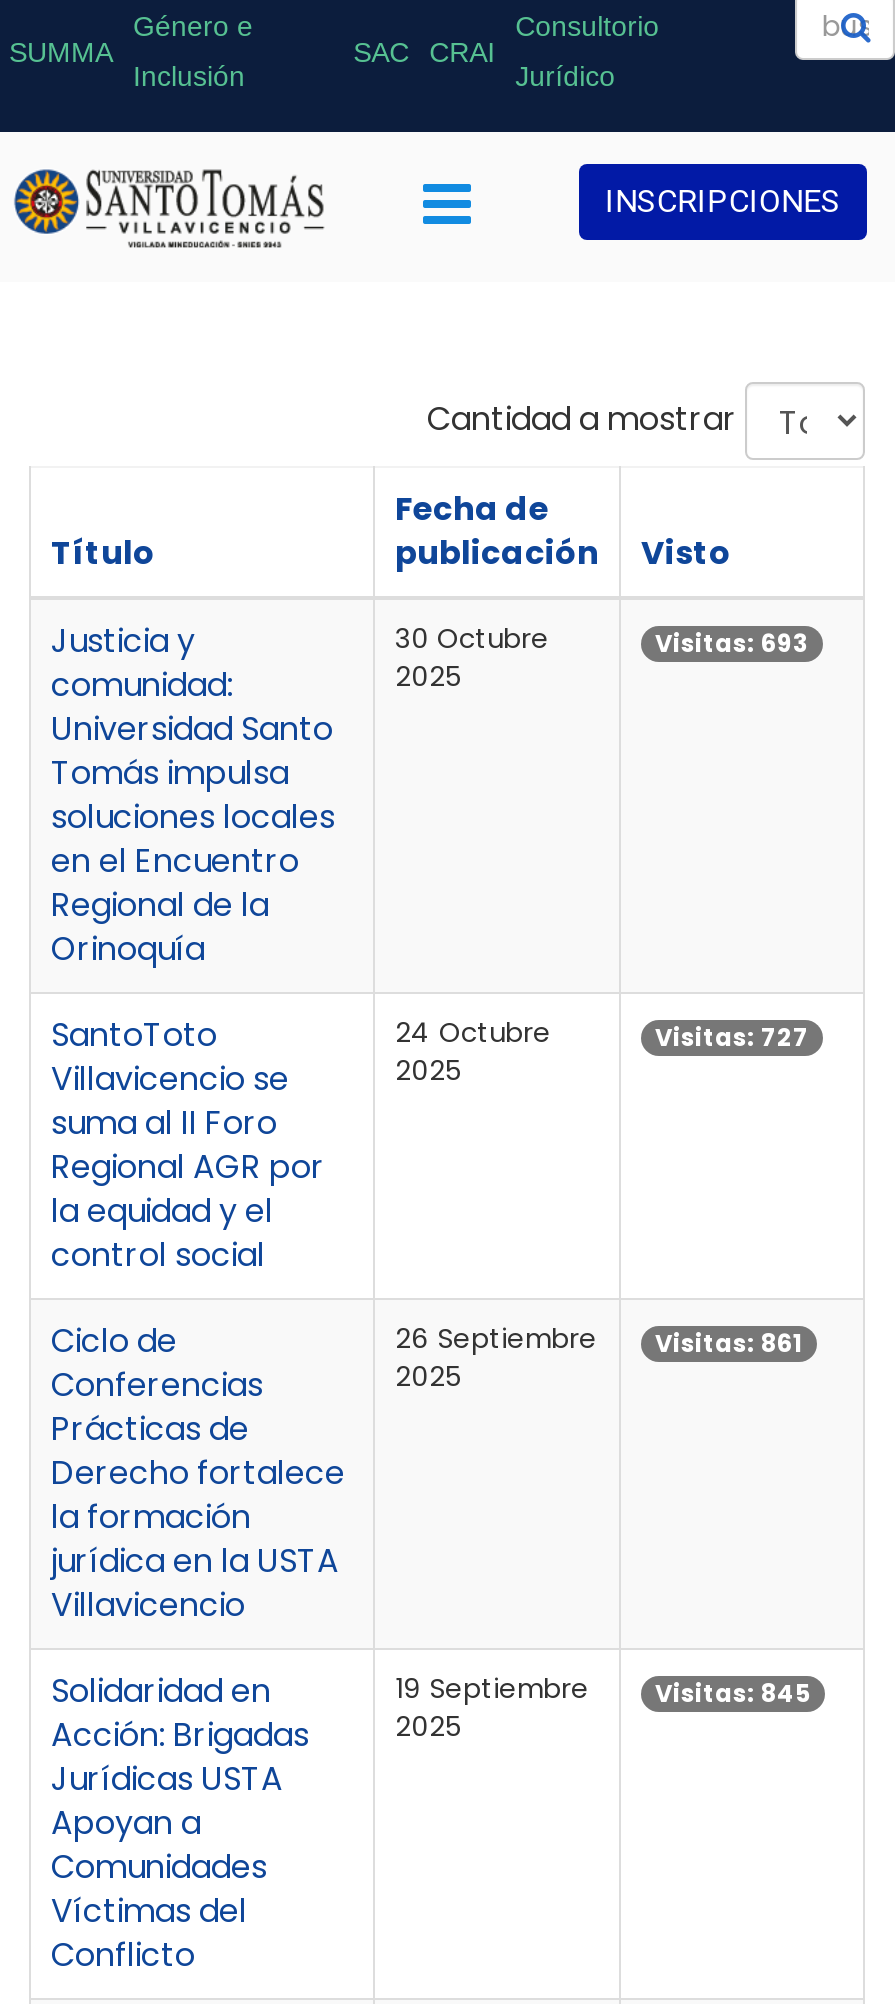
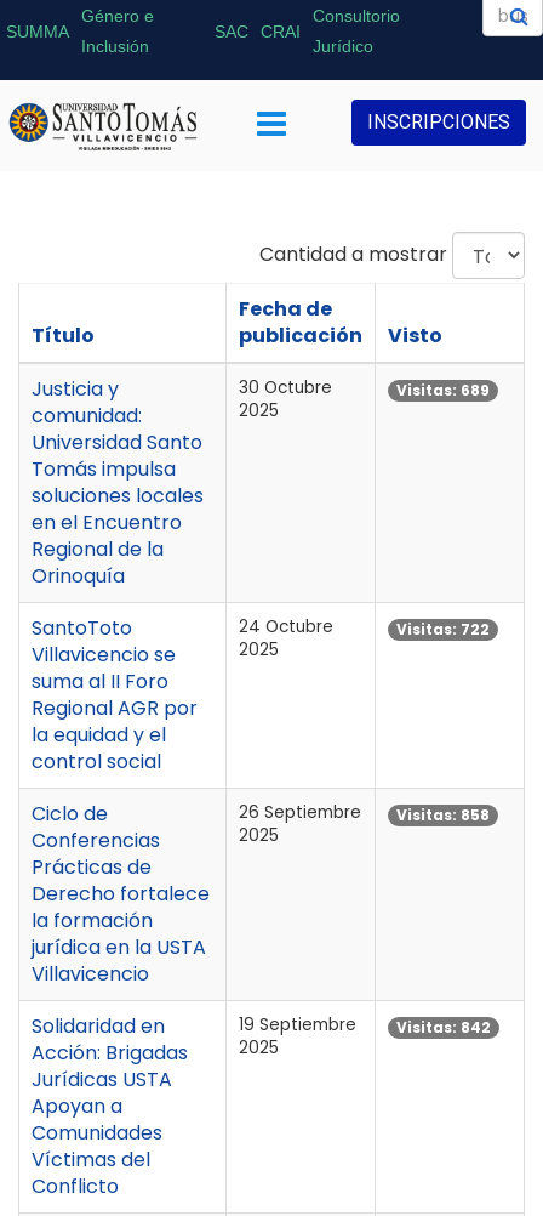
[655,625,809,659] Visitas: 693 -> [396,379,490,400] Visitas: 689
[655,1019,809,1053] Visitas: 727 -> [396,618,490,639] Visitas: 722
[395,1320,803,1359] 26 Septiembre Visitas: 861 -> [239,801,490,825] 26 Septiembre Visitas: 858
[395,1670,811,1709] 19 Septiembre Visitas: 845 -> [239,1013,491,1037] 19 Septiembre Visitas: 842

